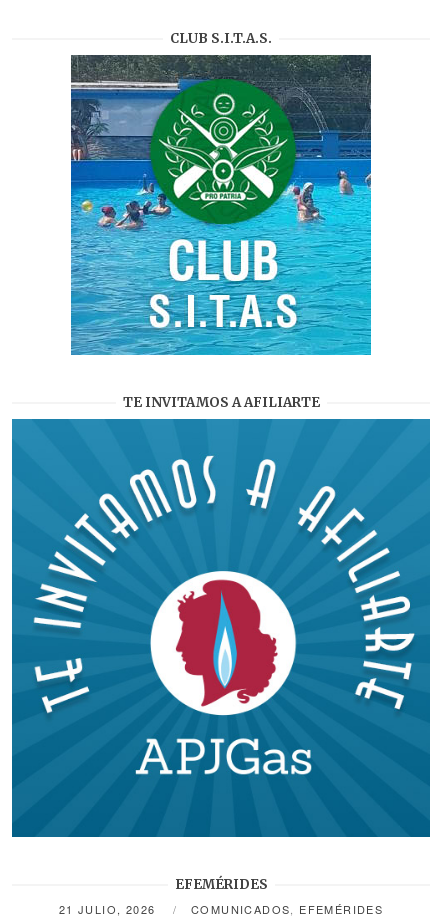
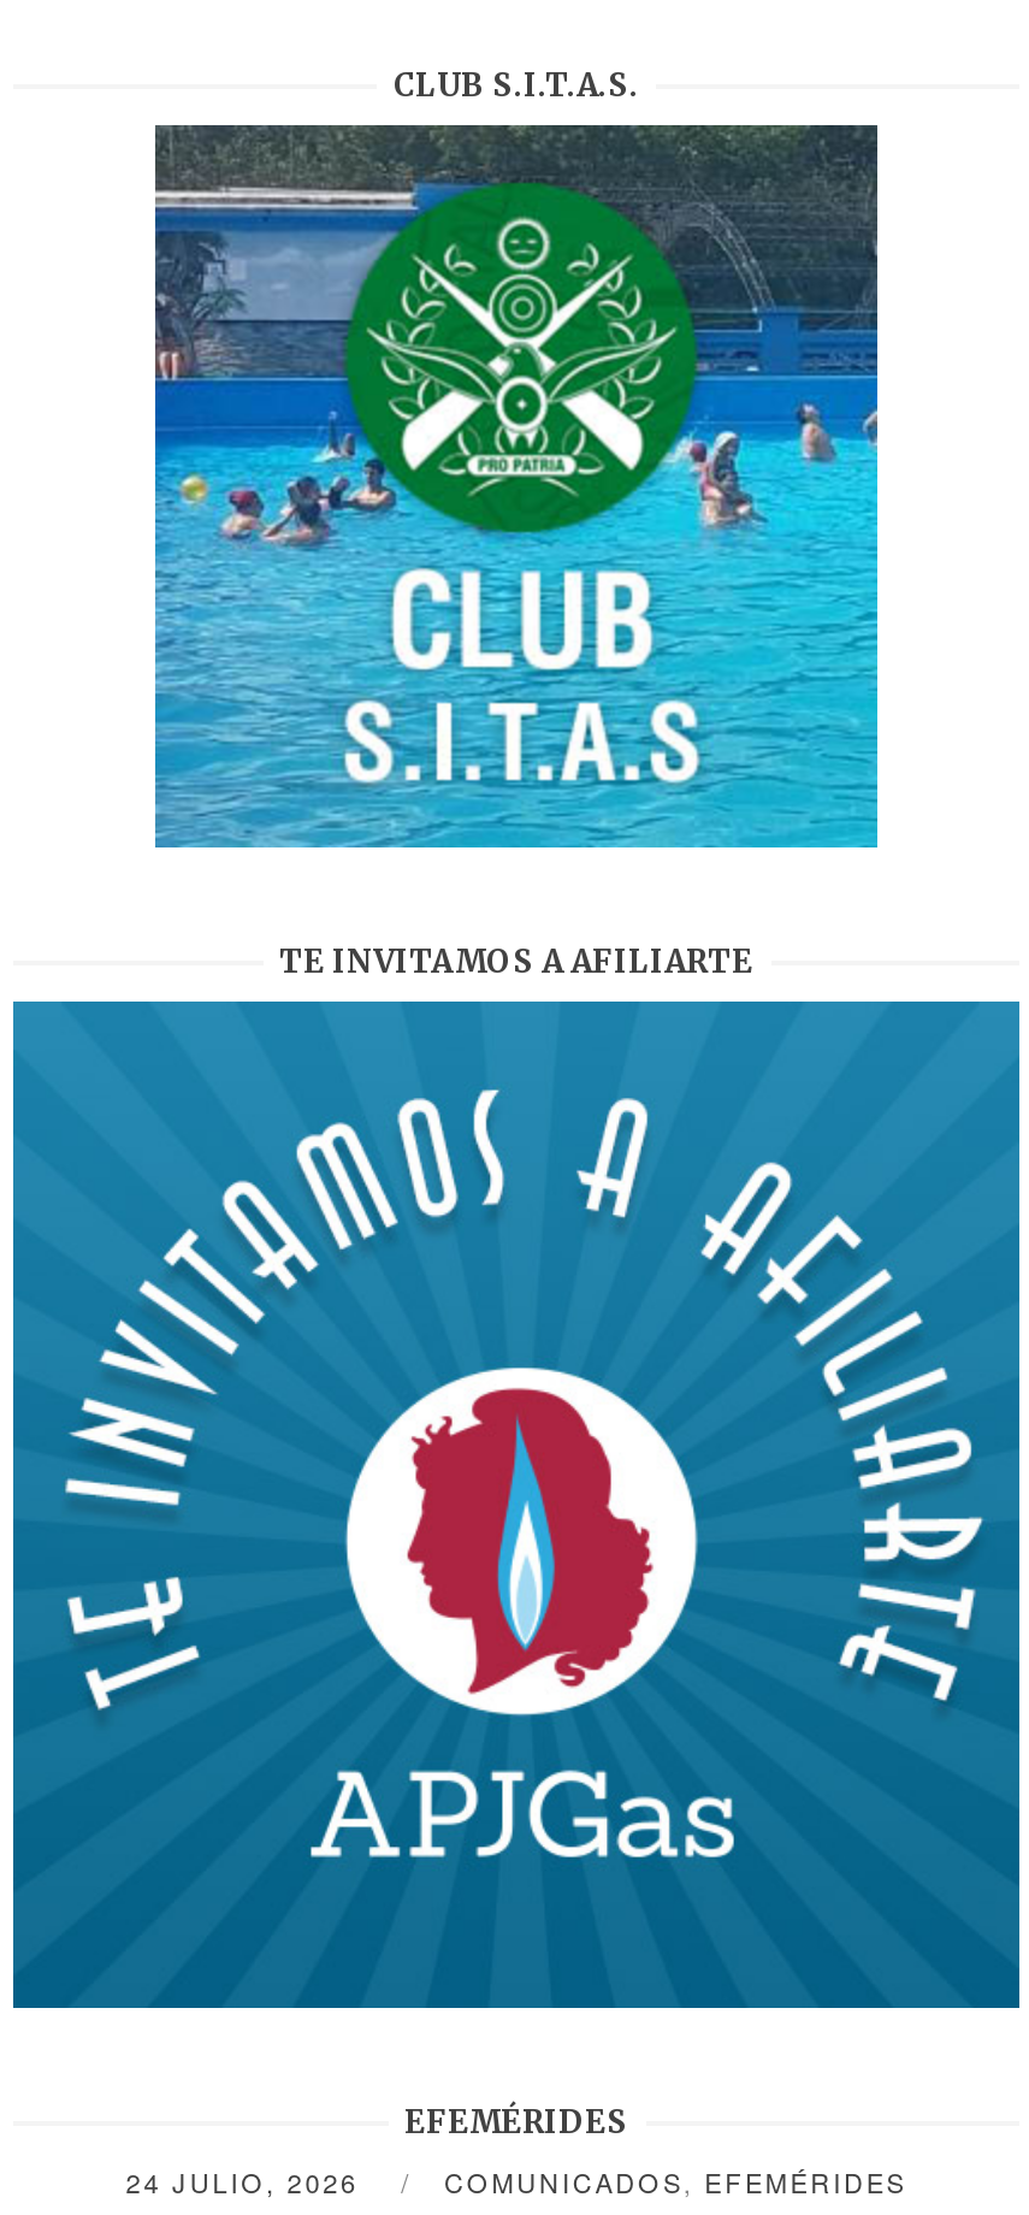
[59,901,383,917] 21 JULIO, 2026 COMUNICADOS, EFEMÉRIDES -> [126,2163,907,2201] 24 JULIO, 2026 COMUNICADOS, EFEMÉRIDES

